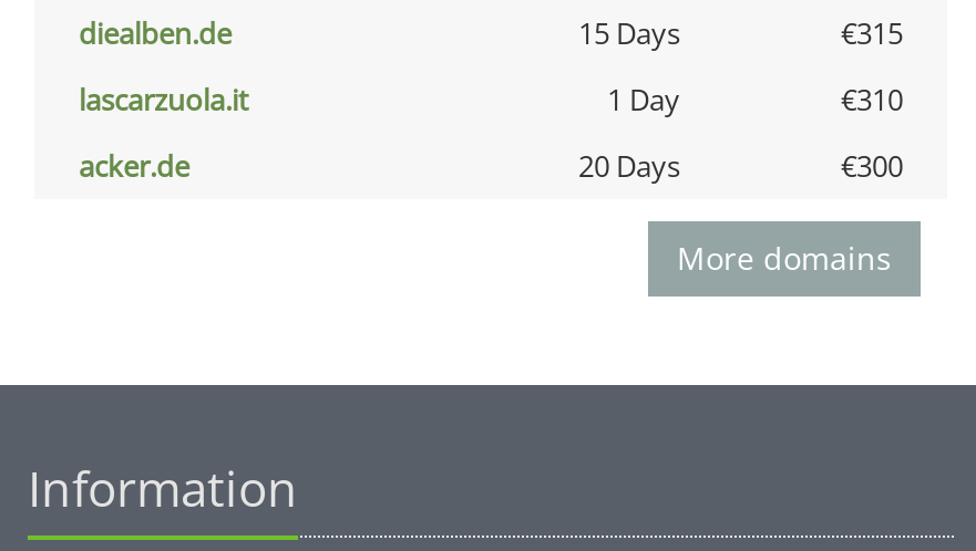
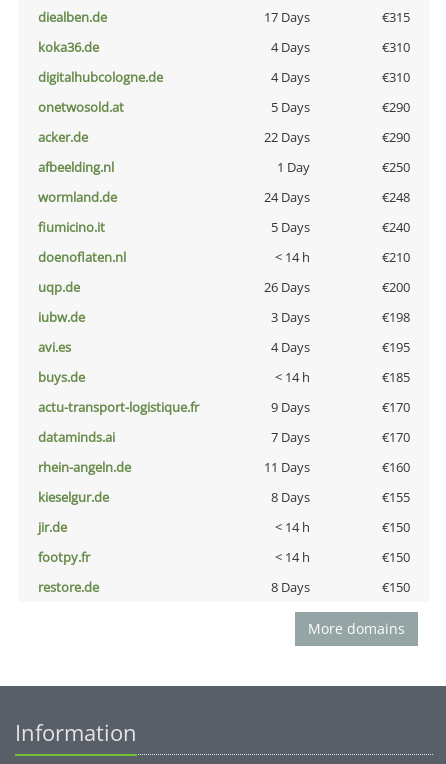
[578,13,680,53] 15 Days -> [263,8,309,26] 17 Days
[79,80,680,119] lascarzuola.it | 1 Day -> [38,38,309,56] koka36.de | 4 Days
none -> [38,68,410,116] digitalhubcologne.de | 4 Days | €310 | onetwosold.at | 5 Days | €290
[578,146,903,186] 20 Days | €300 -> [38,128,410,596] 22 Days | €290 | afbeelding.nl | 1 Day | €250 | wormland.de | 24 Days | €248 | fiumicino.it | 5 Days | €240 | doenoflaten.nl | < 14 h | €210 | uqp.de | 26 Days | €200 | iubw.de | 3 Days | €198 | avi.es | 4 Days | €195 | buys.de | < 14 h | €185 | actu-transport-logistique.fr | 9 Days | €170 | dataminds.ai | 7 Days | €170 | rhein-angeln.de | 11 Days | €160 | kieselgur.de | 8 Days | €155 | jir.de | < 14 h | €150 | footpy.fr | < 14 h | €150 | restore.de | 8 Days | €150

